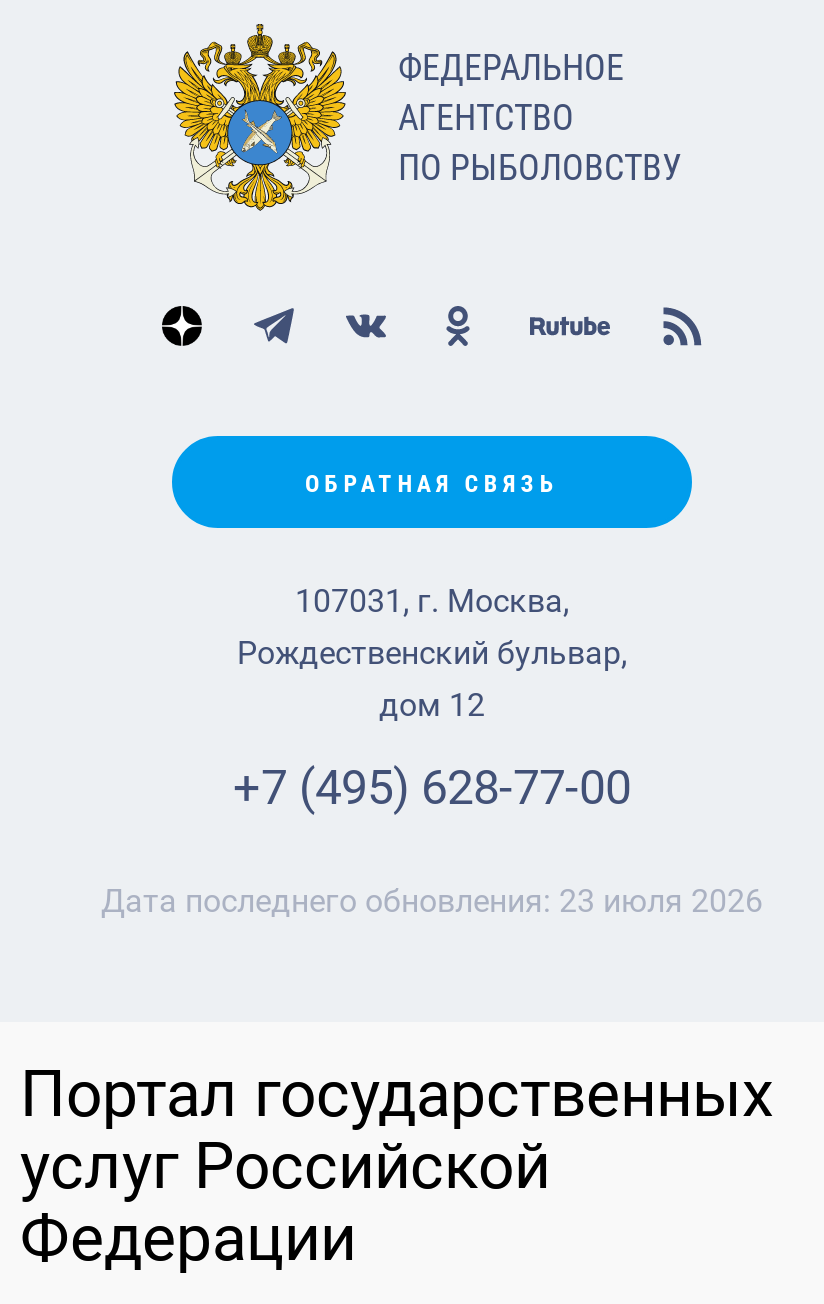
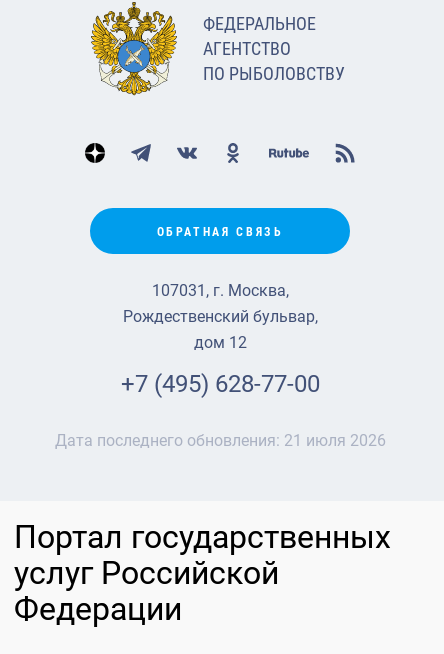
[101,882,763,920] Дата последнего обновления: 23 июля 2026 -> [54,431,385,450] Дата последнего обновления: 21 июля 2026

